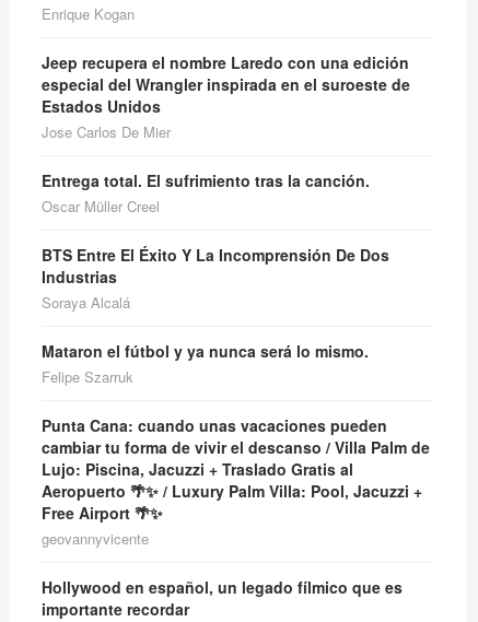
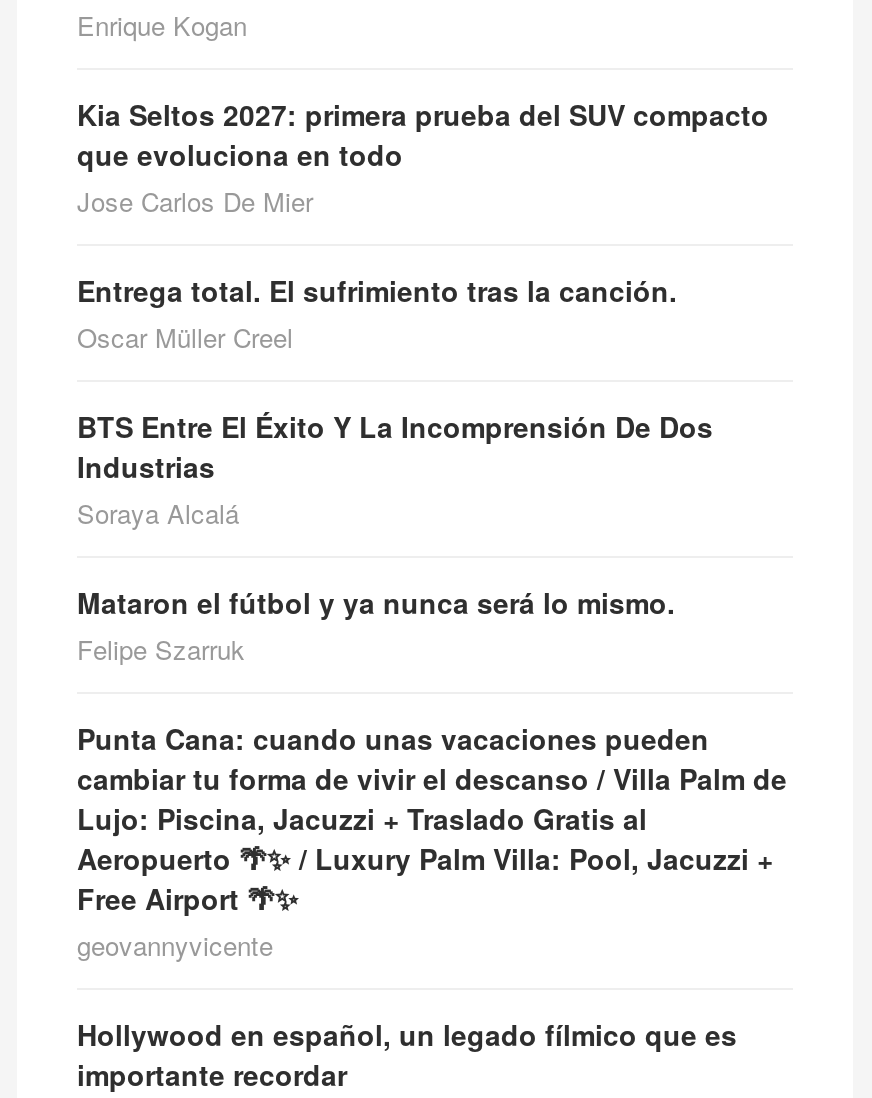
[42,51,410,117] Jeep recupera el nombre Laredo con una edición | especial del Wrangler inspirada en el suroeste de | Estados Unidos -> [77,94,769,174] Kia Seltos 2027: primera prueba del SUV compacto | que evoluciona en todo

